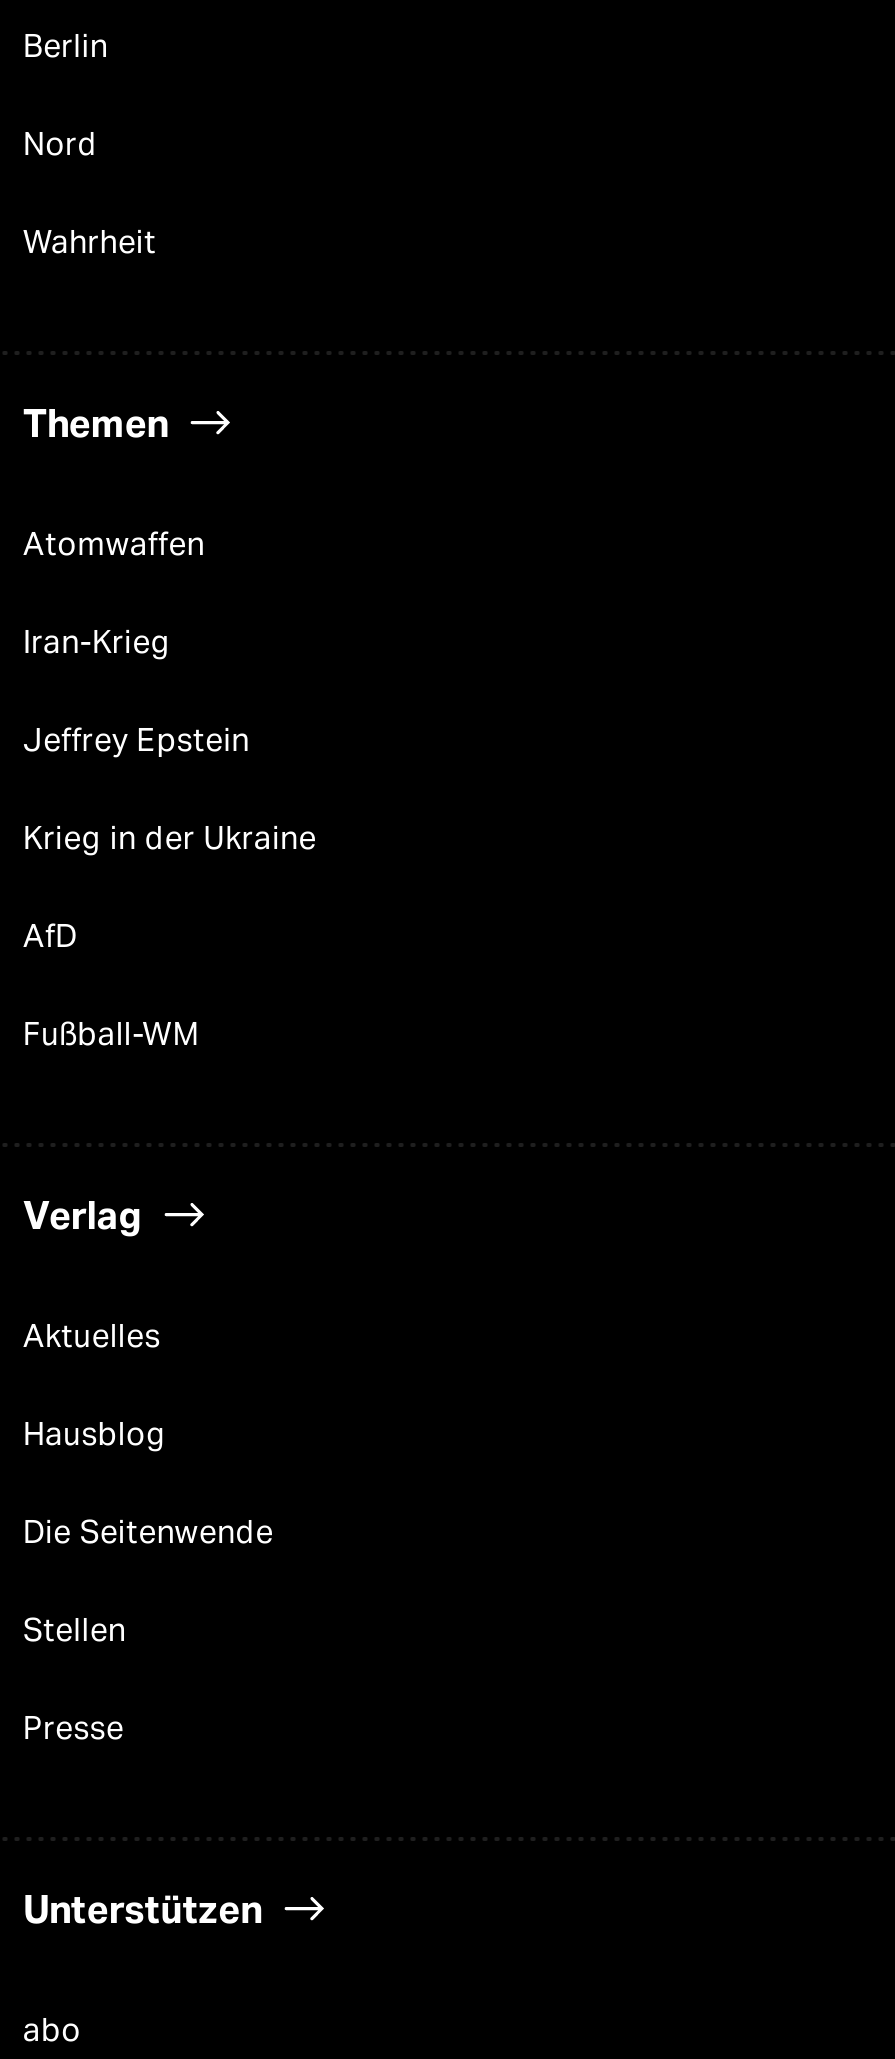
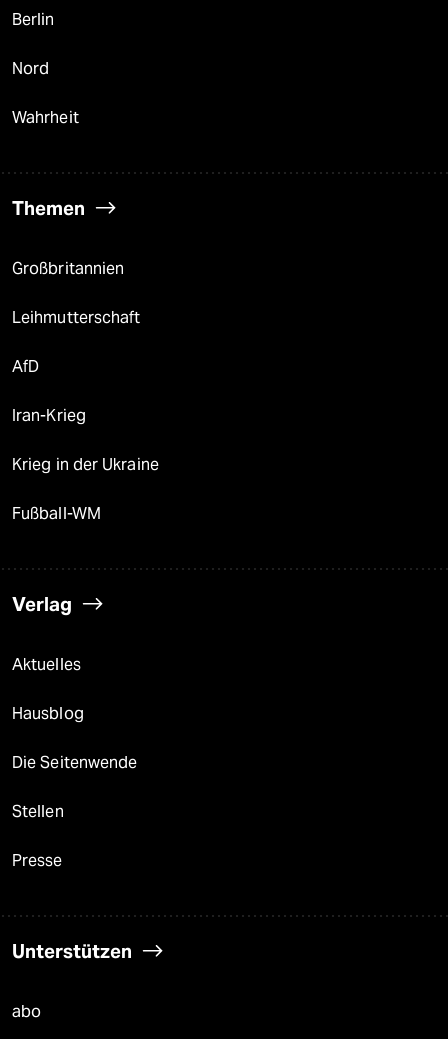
[23,526,250,760] Atomwaffen | Jeffrey Epstein -> [12,259,140,327] Großbritannien | Leihmutterschaft
moved [23,624,317,858] -> [12,406,159,474]: Iran-Krieg | Krieg in der Ukraine
moved [23,918,78,956] -> [12,357,39,376]: AfD

